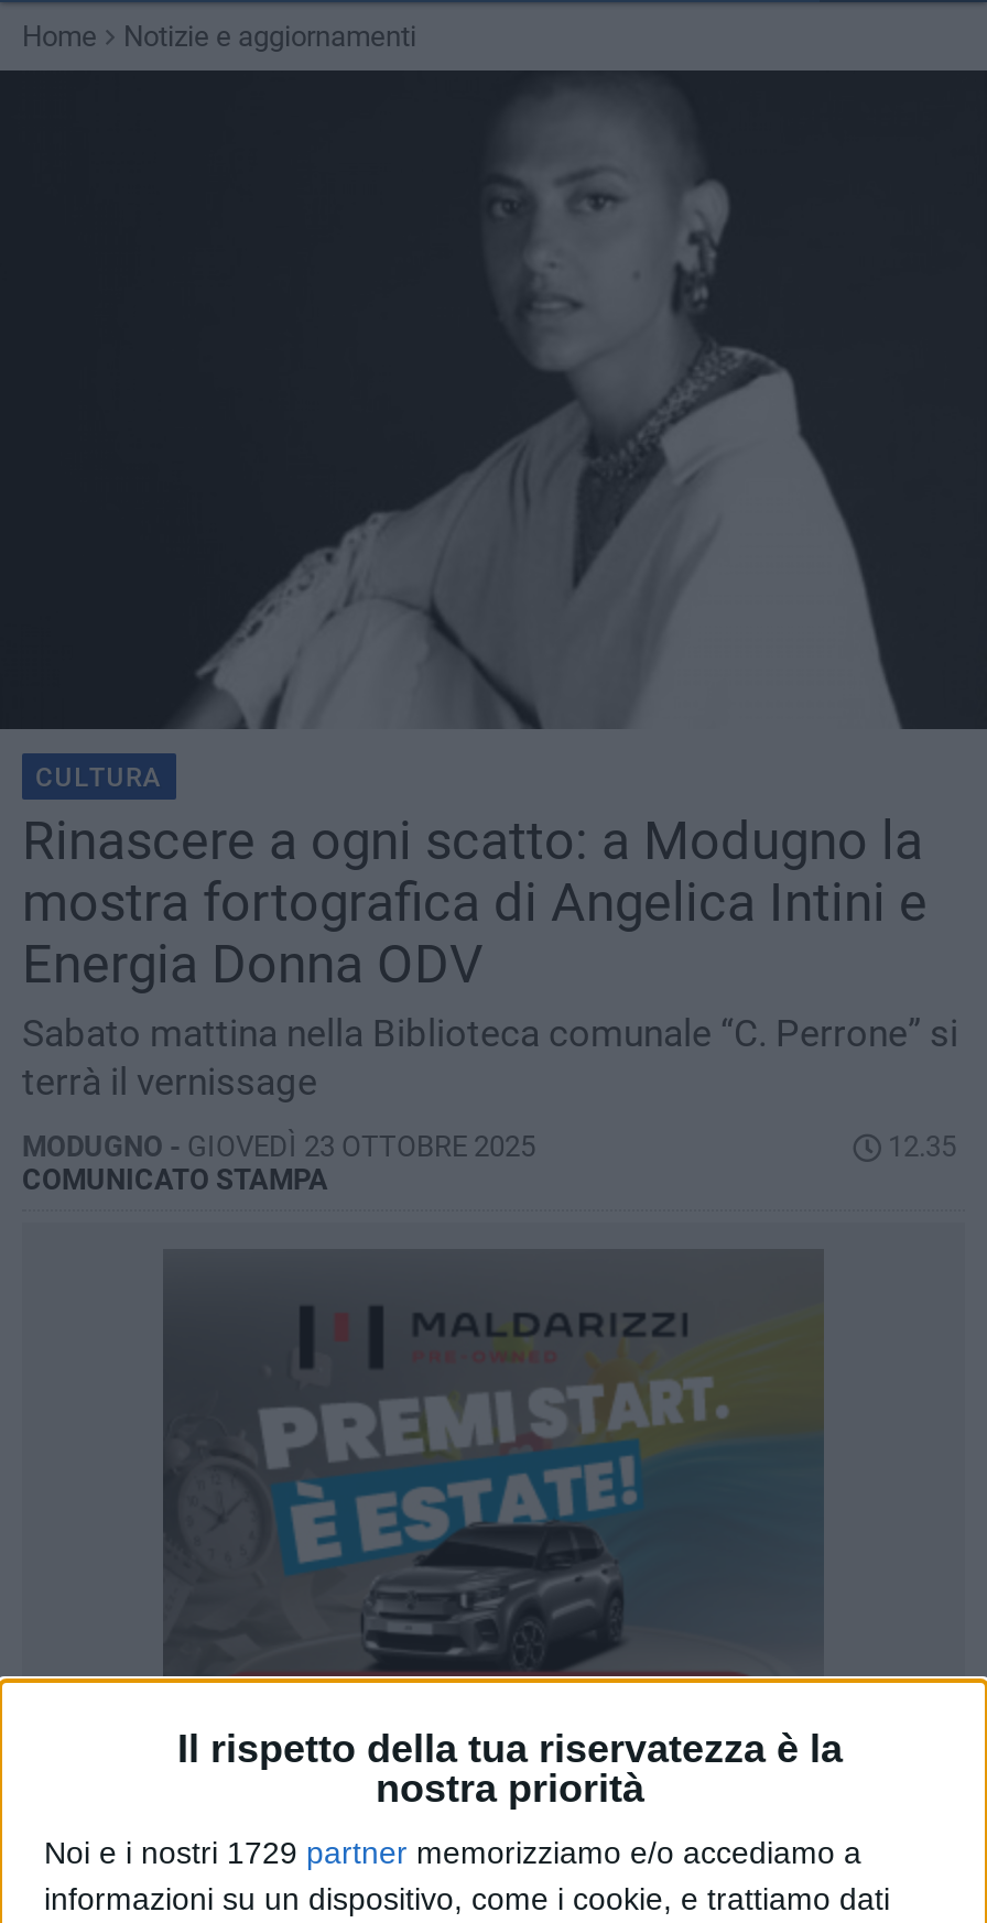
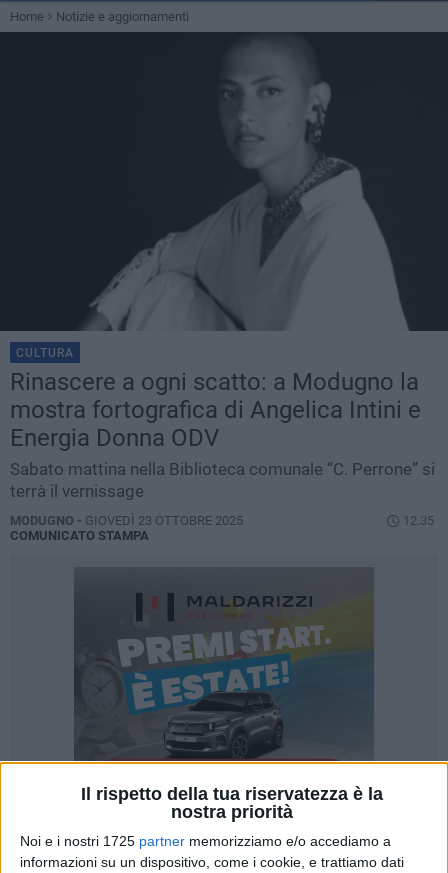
[44,1835,861,1870] Noi e i nostri 1729 partner memorizziamo e/o accediamo a -> [20,833,391,849] Noi e i nostri 1725 partner memorizziamo e/o accediamo a

